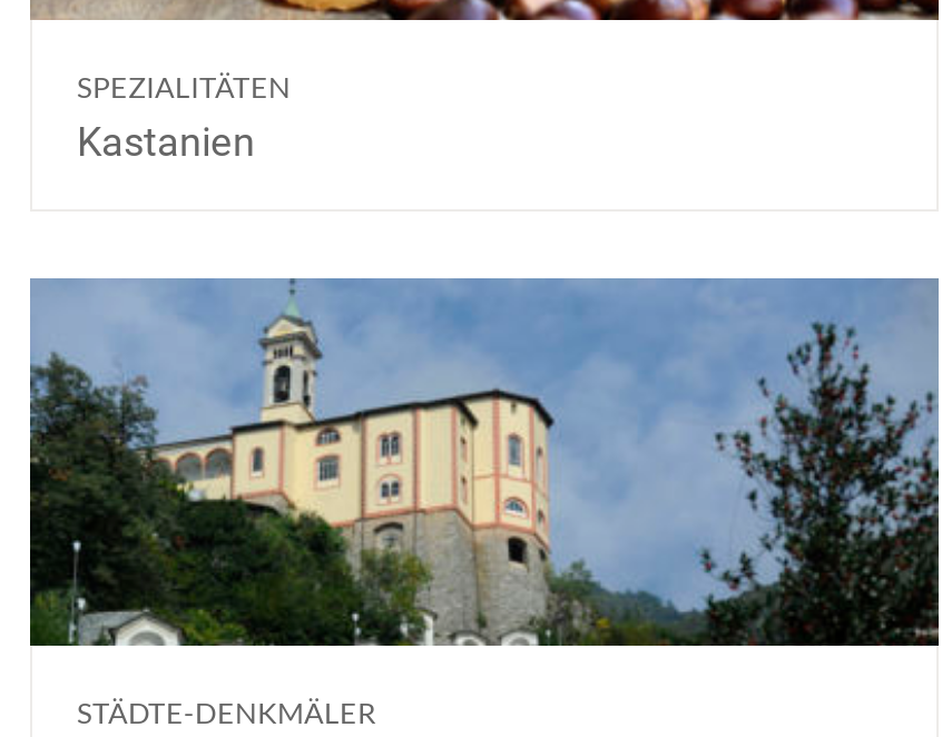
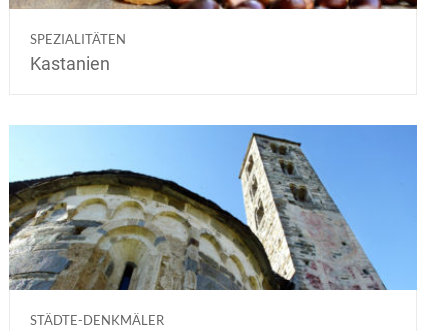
[28,278,941,648] [image] -> [9,125,418,291] [image]

